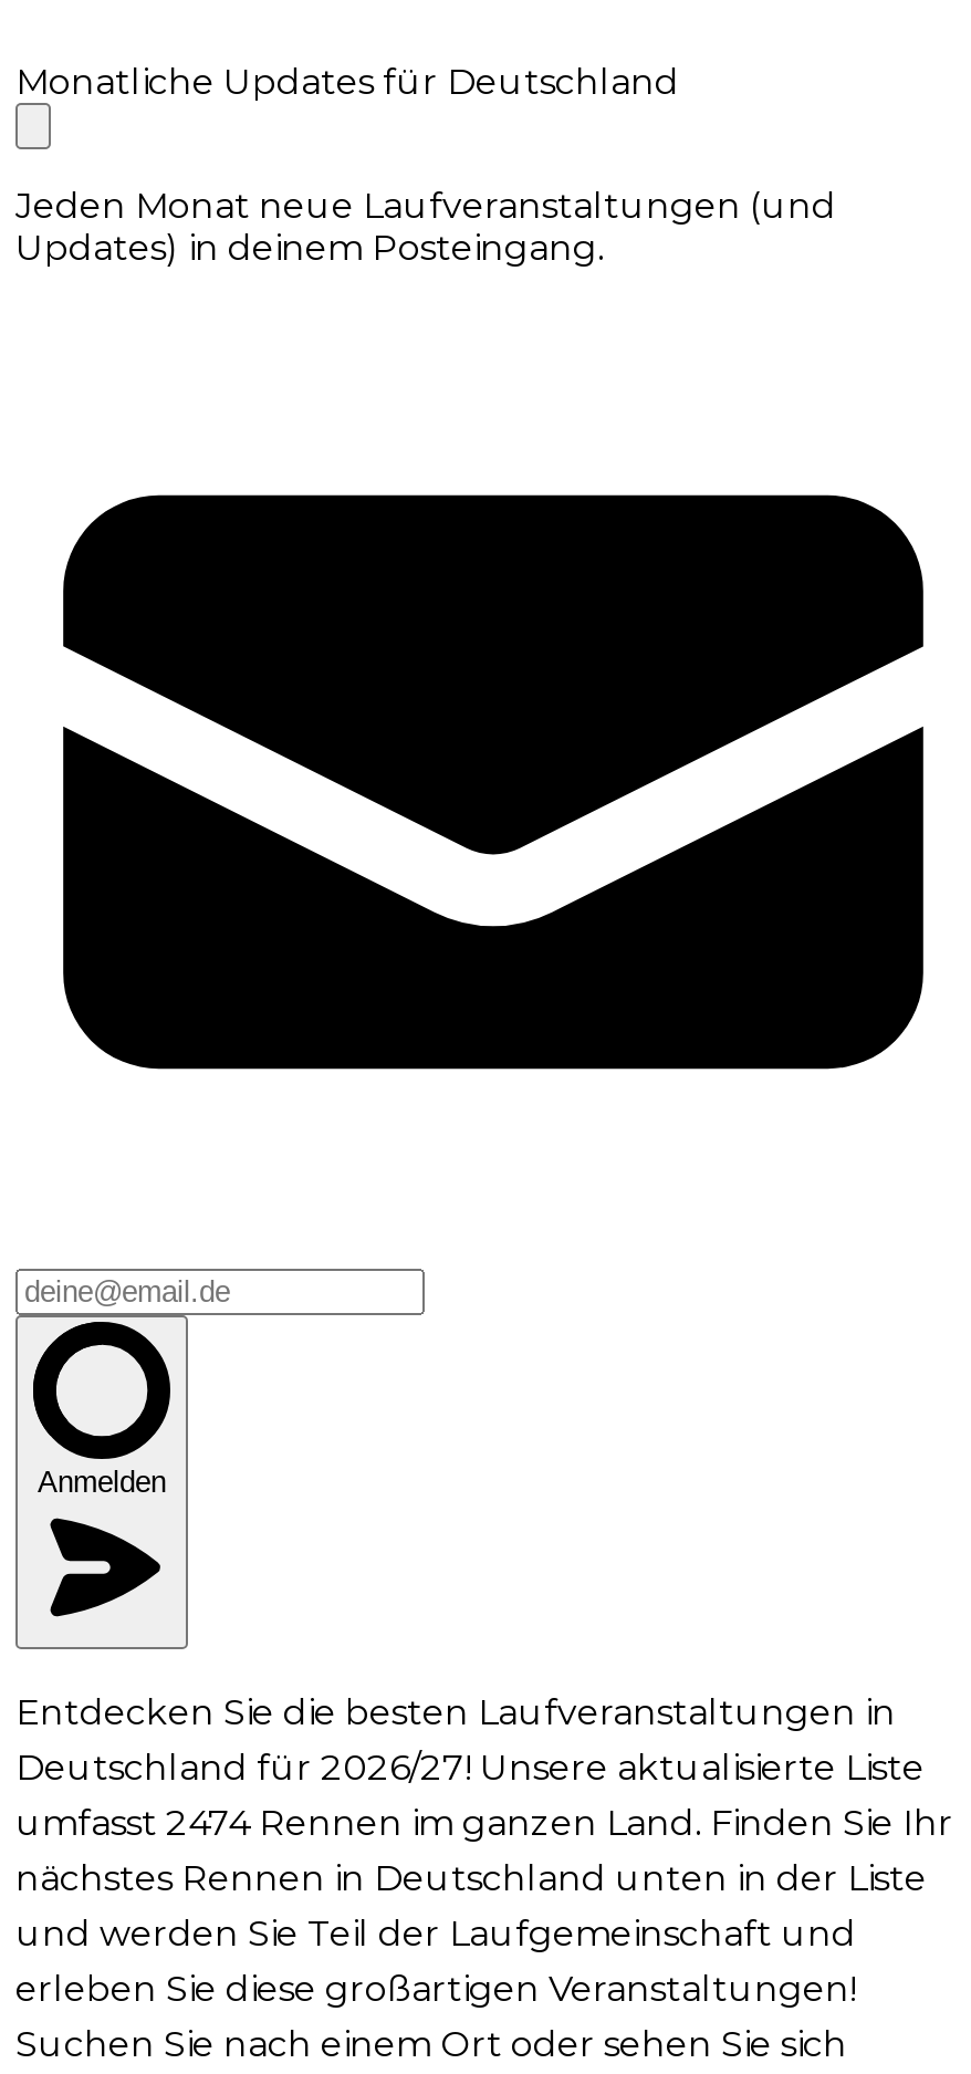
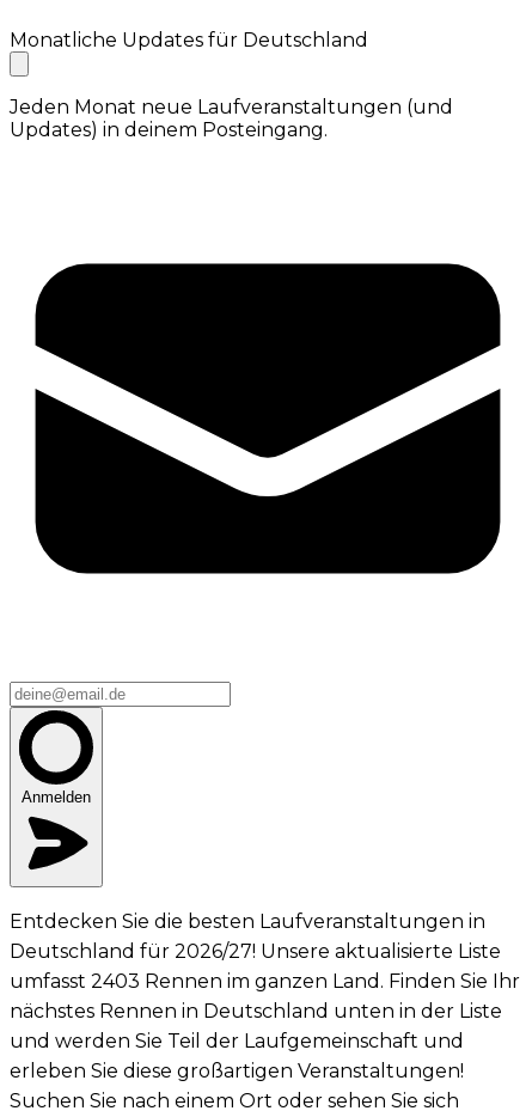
[15,1801,953,1843] umfasst 2474 Rennen im ganzen Land. Finden Sie Ihr -> [10,969,520,992] umfasst 2403 Rennen im ganzen Land. Finden Sie Ihr

